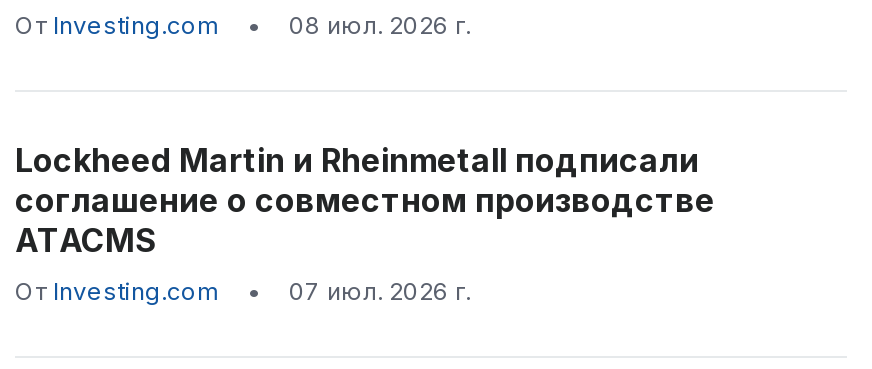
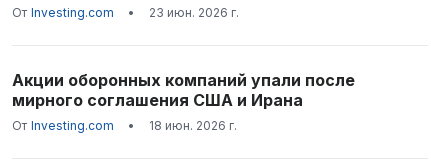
[289,10,471,40] 08 июл. 2026 г. -> [149,5,239,20] 23 июн. 2026 г.
[15,140,715,260] Lockheed Martin и Rheinmetall подписали | соглашение о совместном производстве | ATACMS -> [12,70,355,110] Акции оборонных компаний упали после | мирного соглашения США и Ирана
[289,276,471,306] 07 июл. 2026 г. -> [149,118,237,133] 18 июн. 2026 г.

